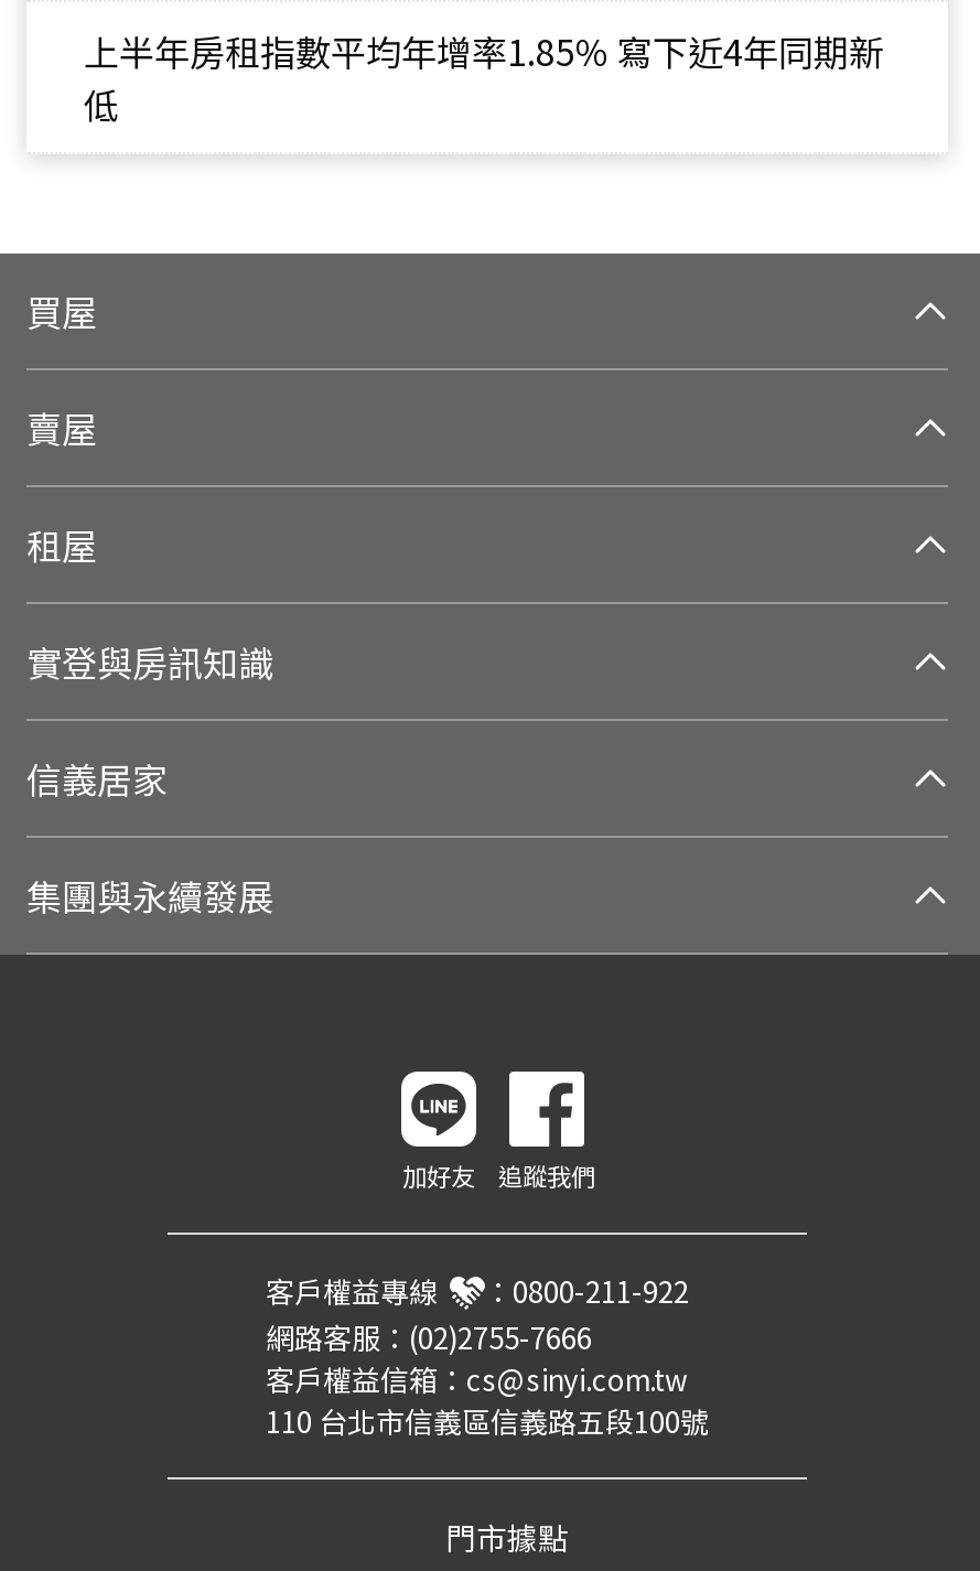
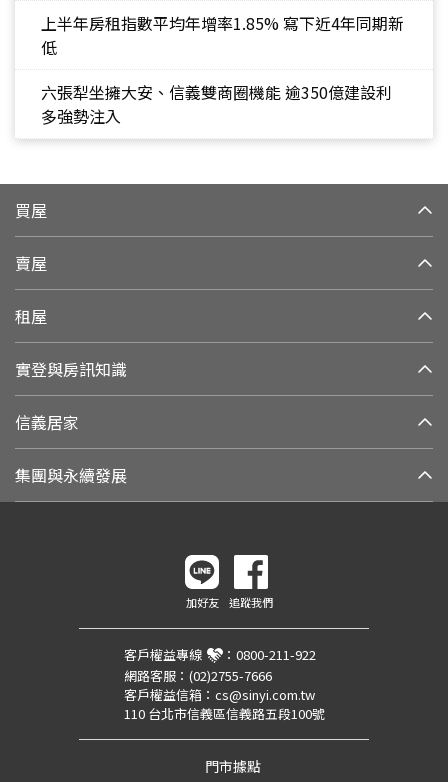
none -> [41,80,392,128] 六張犁坐擁大安、信義雙商圈機能 逾350億建設利 | 多強勢注入

